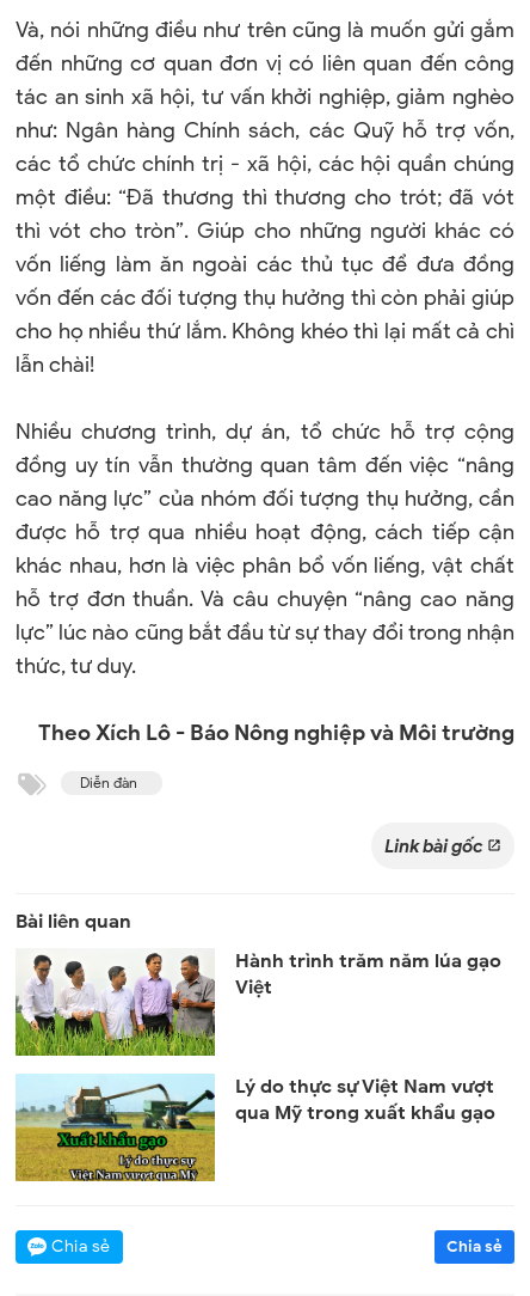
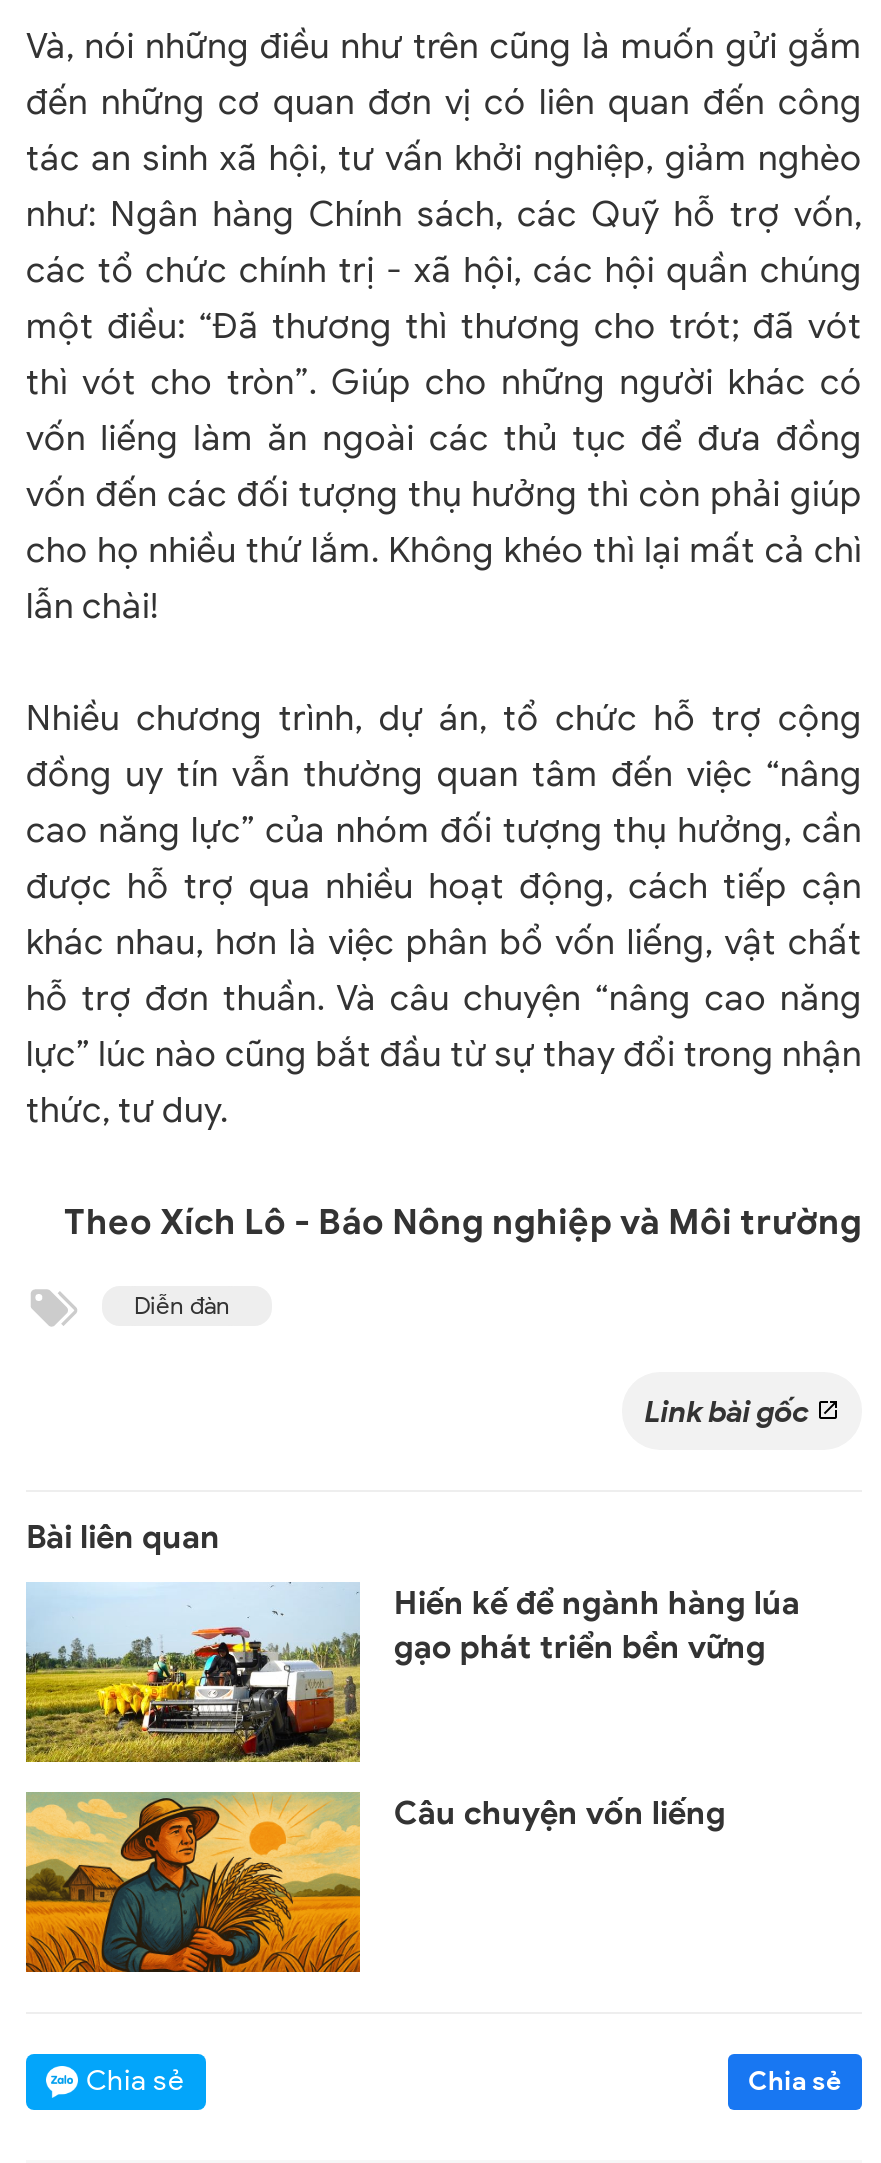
[16,949,501,1057] [image] | Hành trình trăm năm lúa gạo | Việt -> [24,1582,800,1762] [image] | Hiến kế để ngành hàng lúa | gạo phát triển bền vững
[14,1074,495,1182] [image] | Lý do thực sự Việt Nam vượt | qua Mỹ trong xuất khẩu gạo -> [24,1790,726,1974] [image] | Câu chuyện vốn liếng

